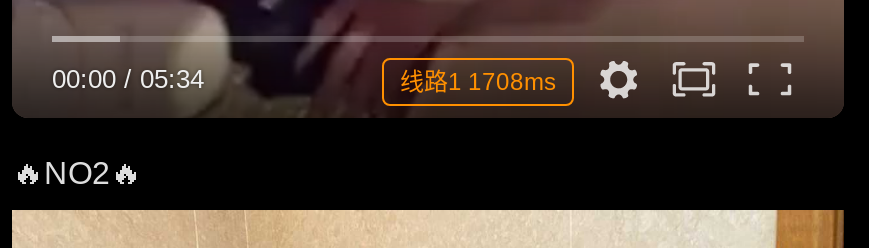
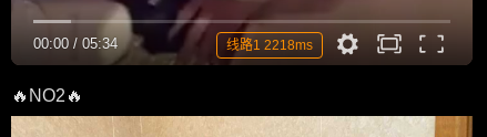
[400,69,556,97] 线路1 1708ms -> [226,38,313,53] 线路1 2218ms

